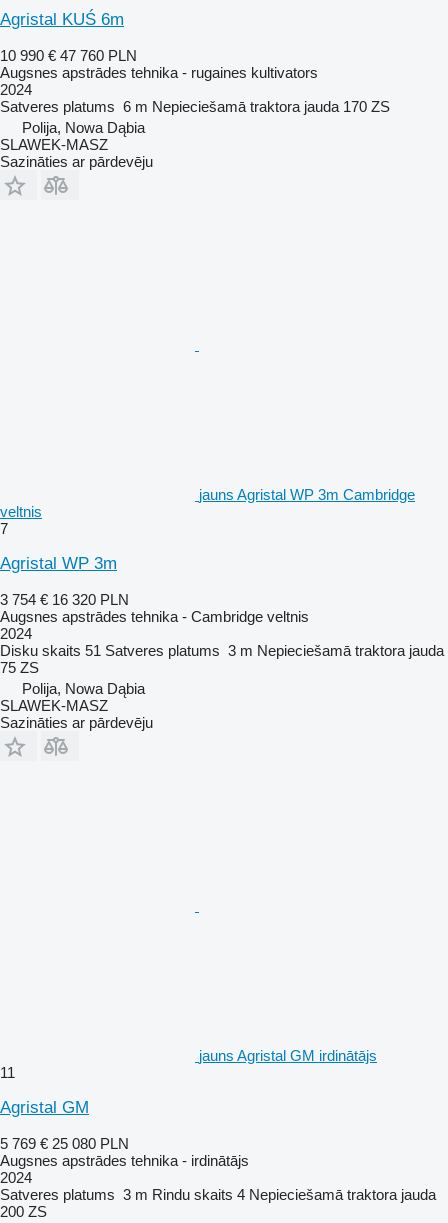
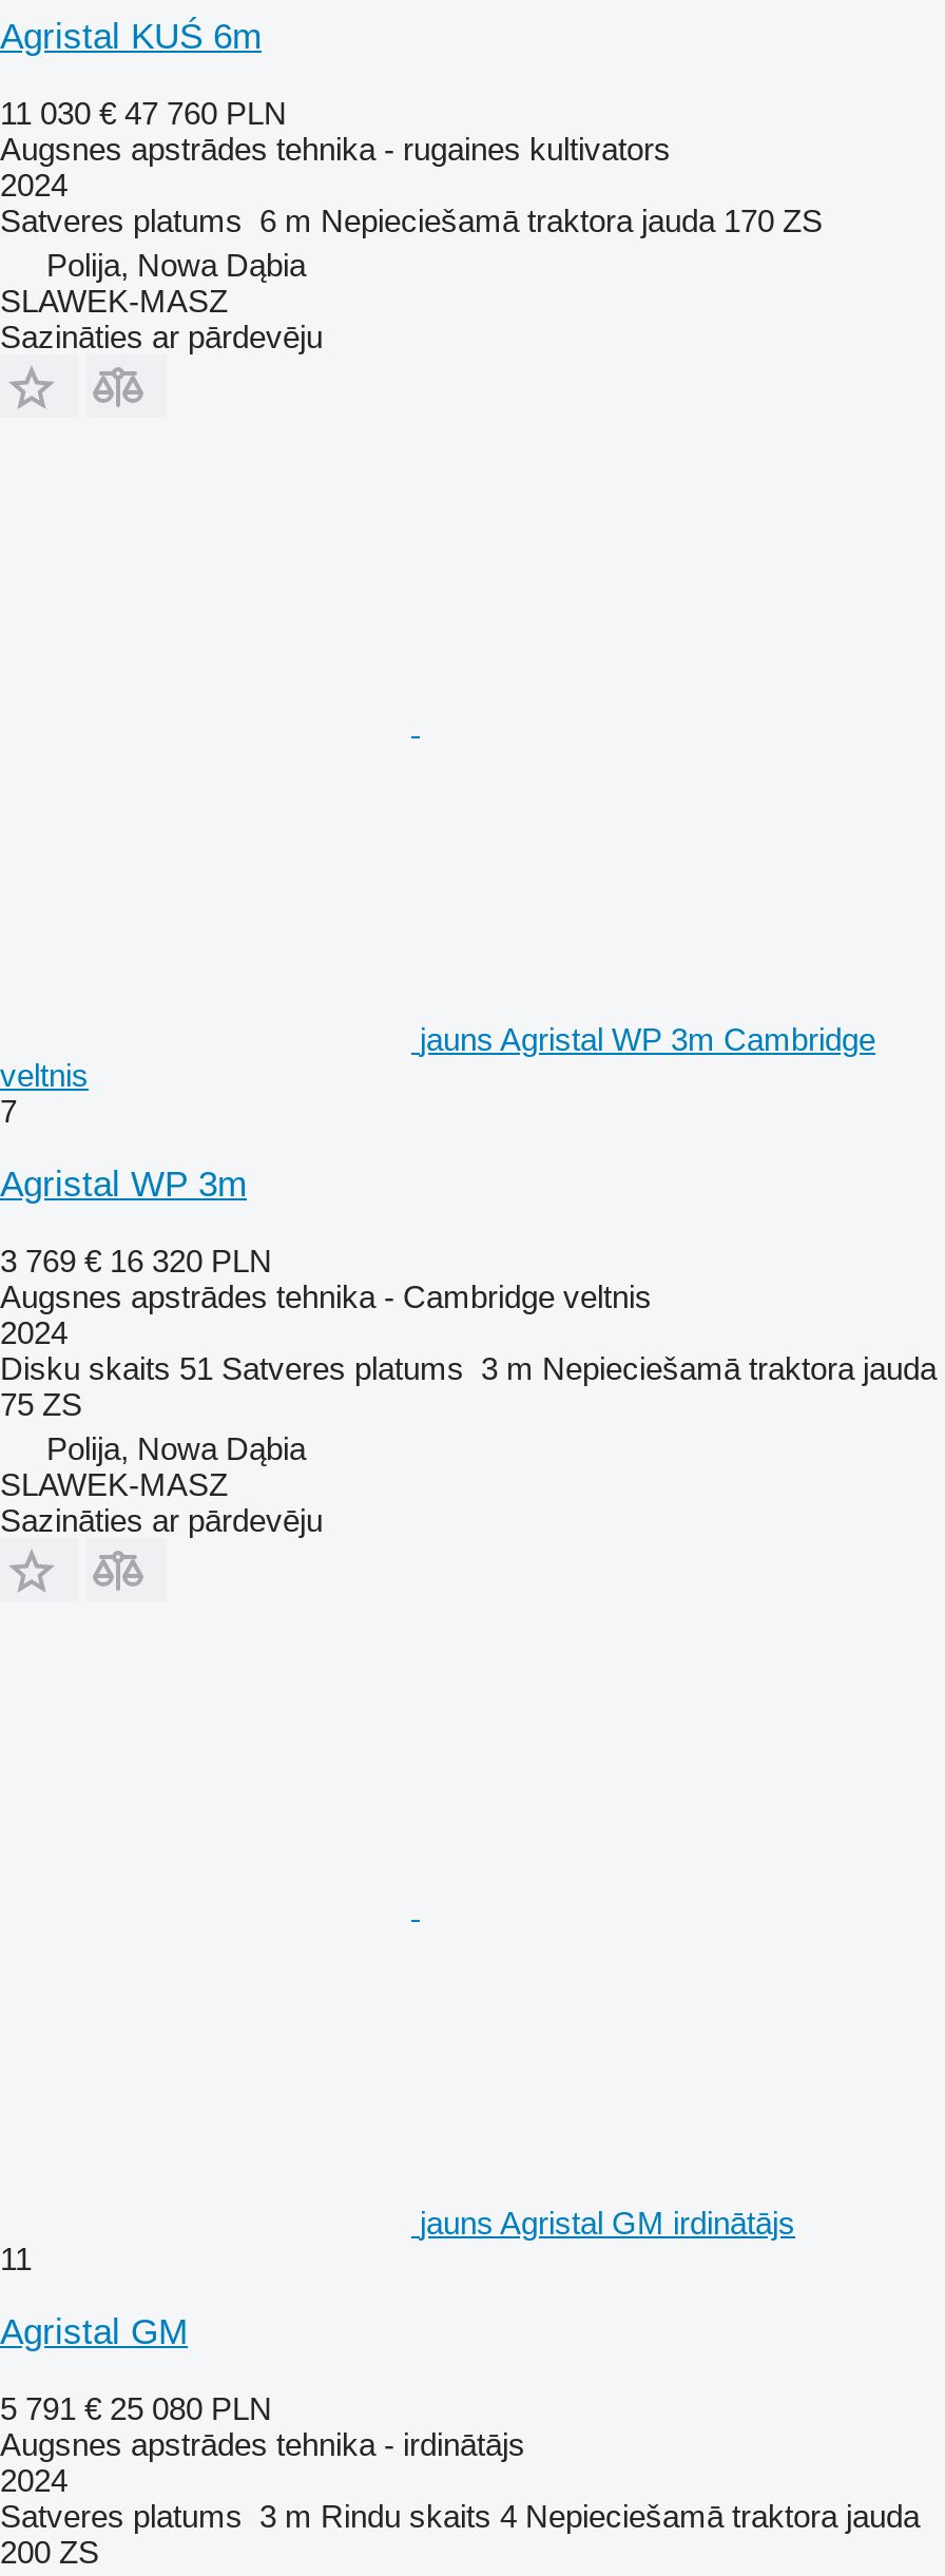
[0,47,137,64] 10 990 € 47 760 PLN -> [0,95,287,131] 11 030 € 47 760 PLN
[0,591,129,608] 3 754 € 16 320 PLN -> [0,1242,272,1278] 3 769 € 16 320 PLN
[0,1135,129,1152] 5 769 € 25 080 PLN -> [0,2390,272,2426] 5 791 € 25 080 PLN

